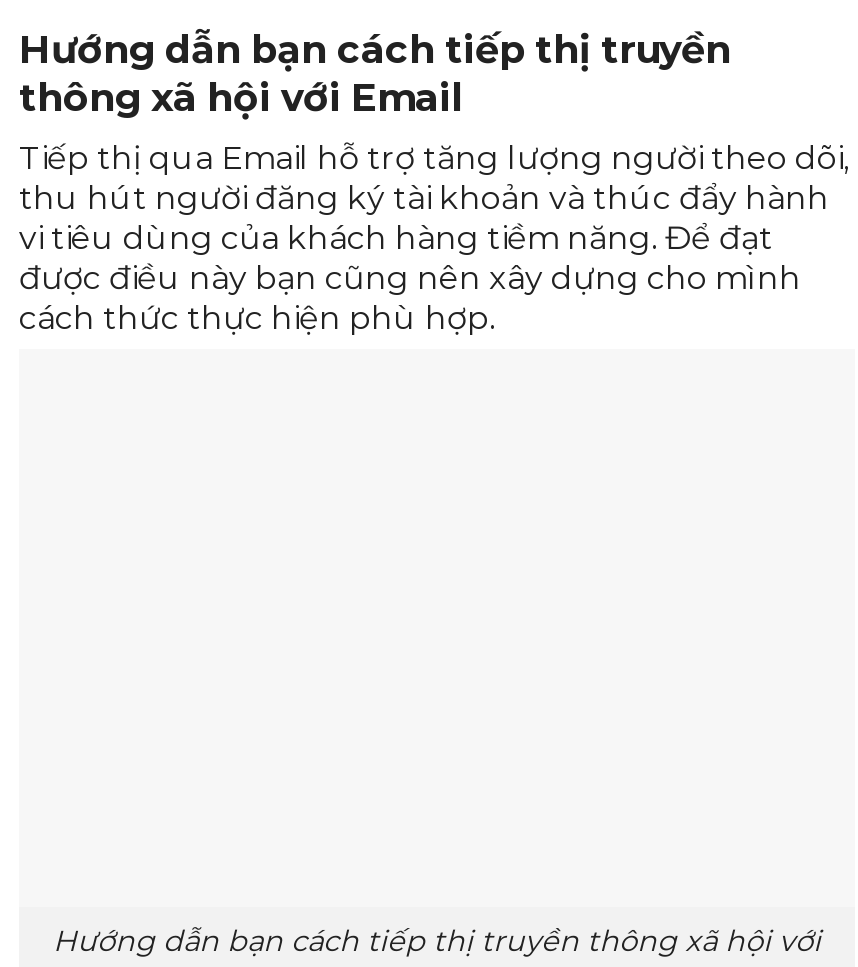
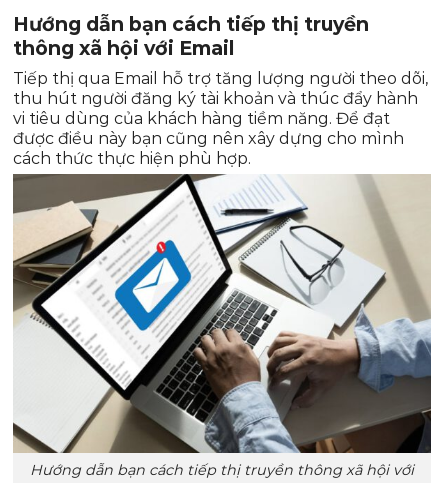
none -> [12,173,432,454] [image]

